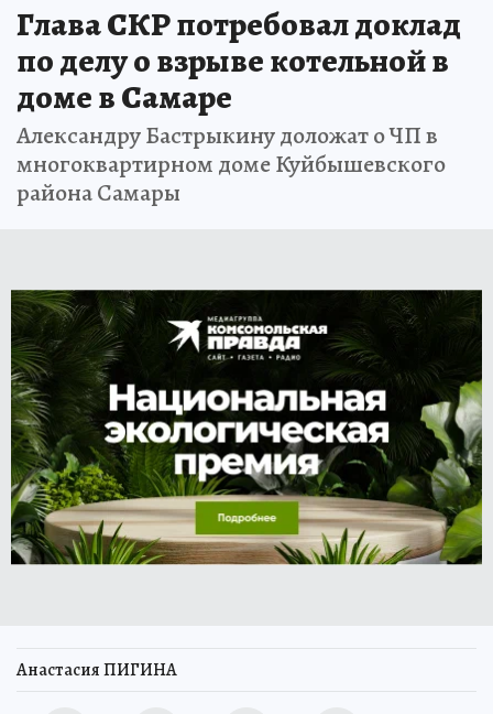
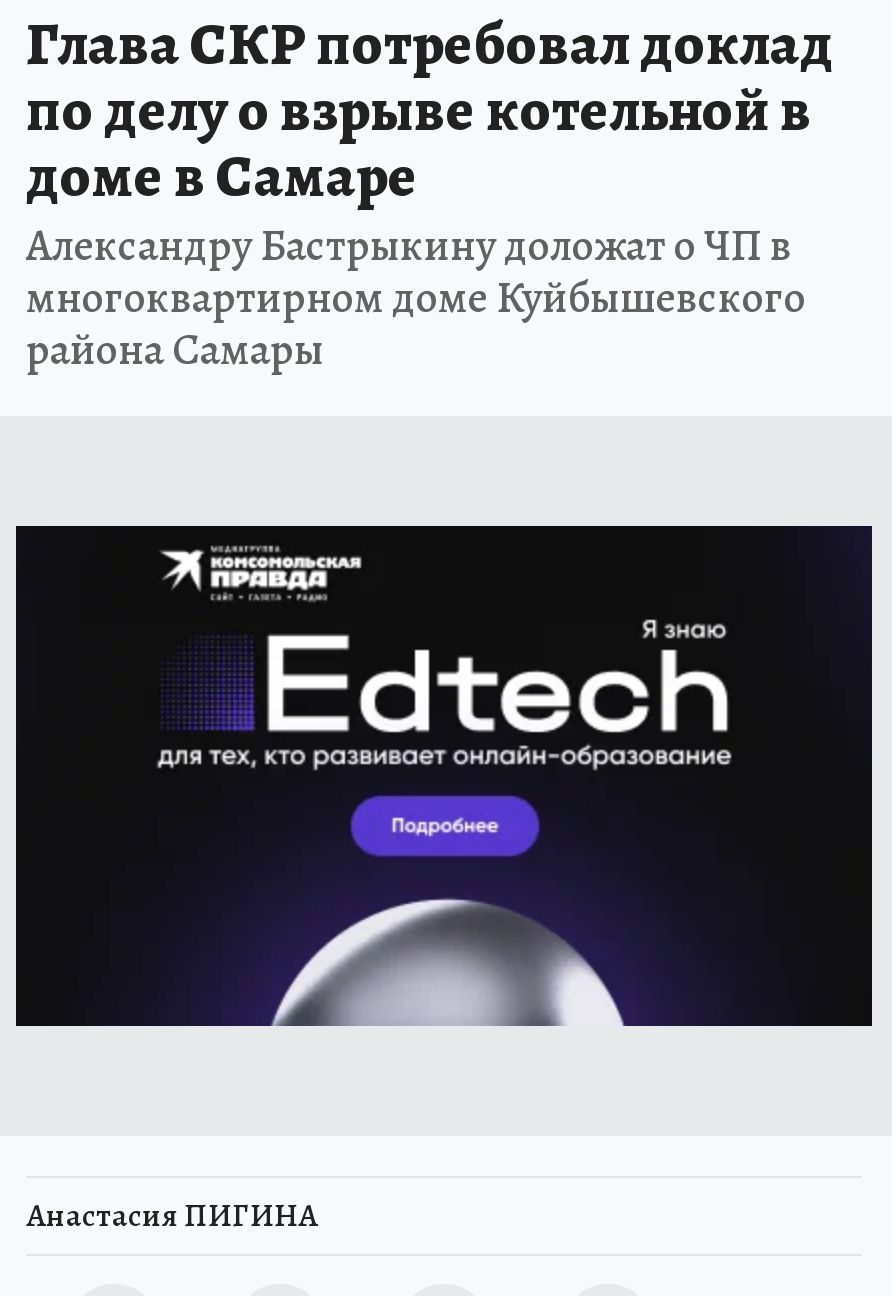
[10,290,483,565] [image] -> [14,524,874,1028] [image]

